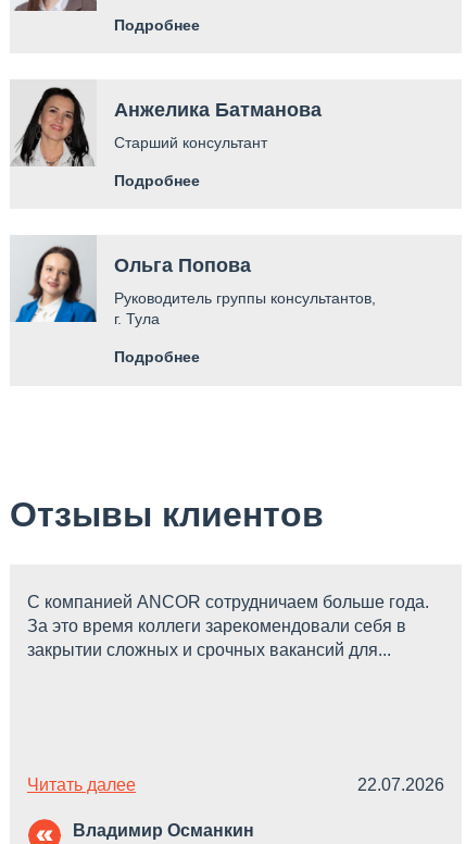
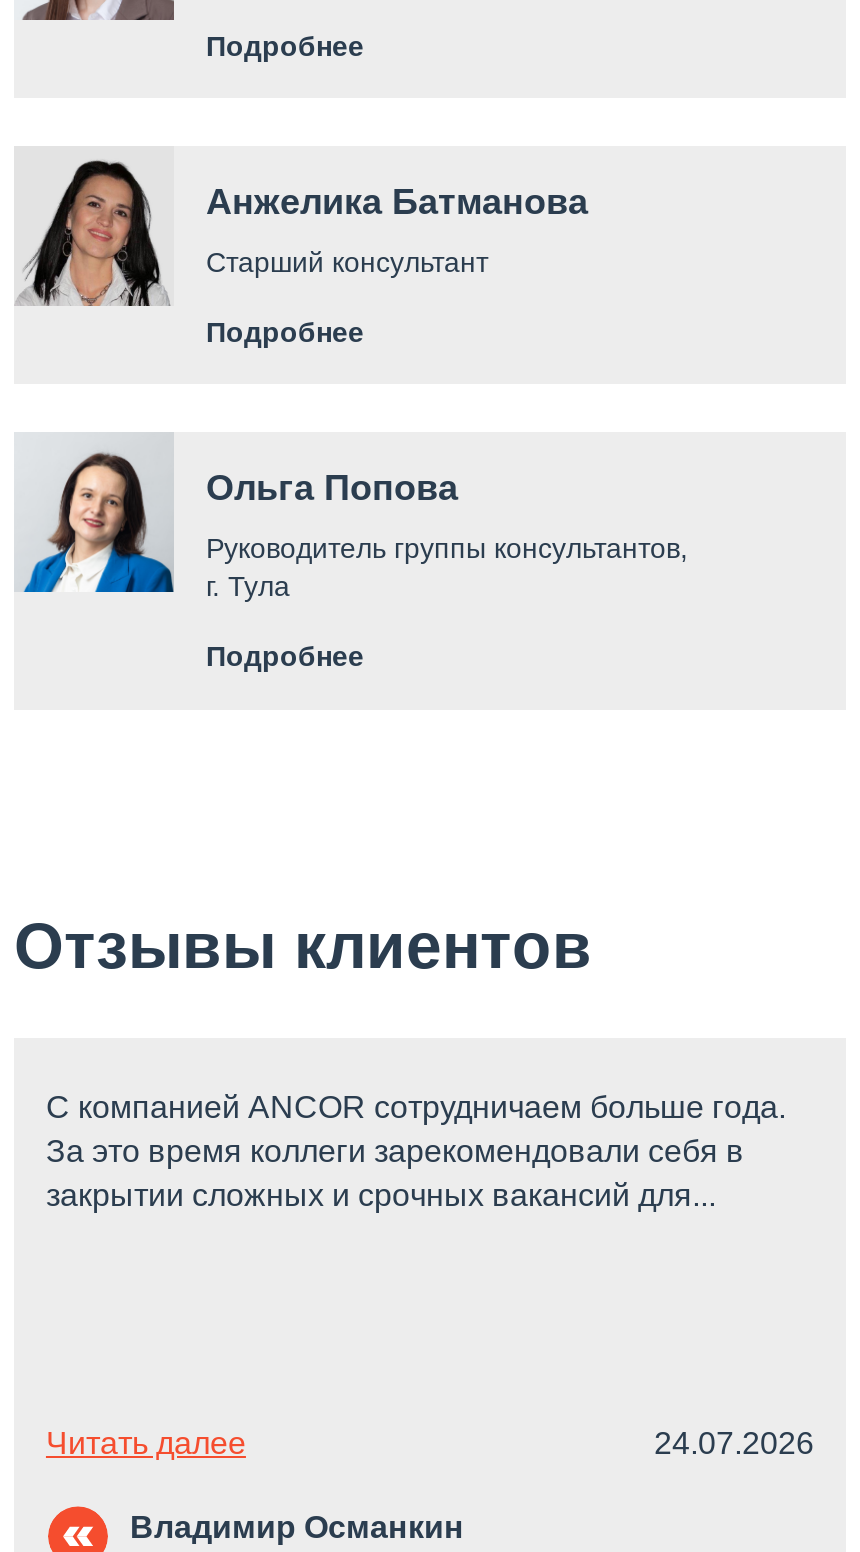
[357,775,444,794] 22.07.2026 -> [654,1426,814,1460] 24.07.2026

